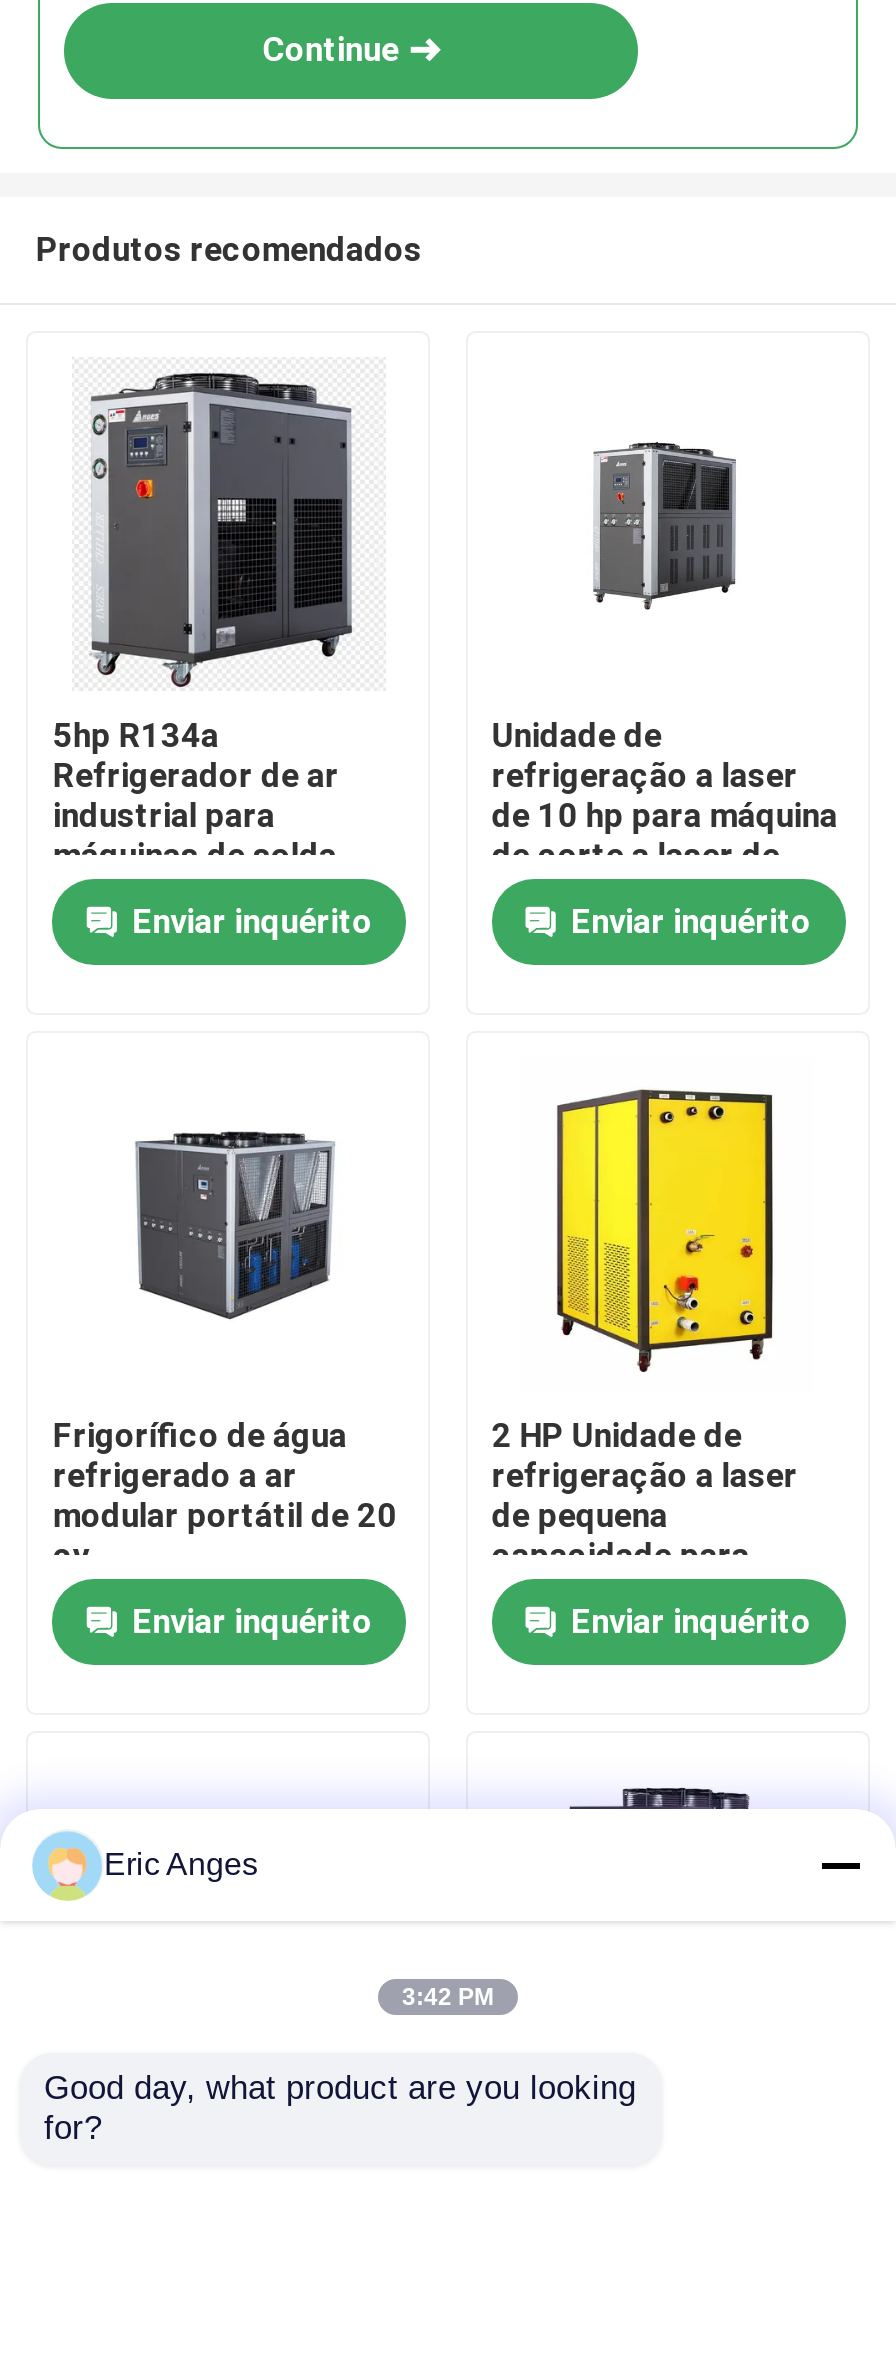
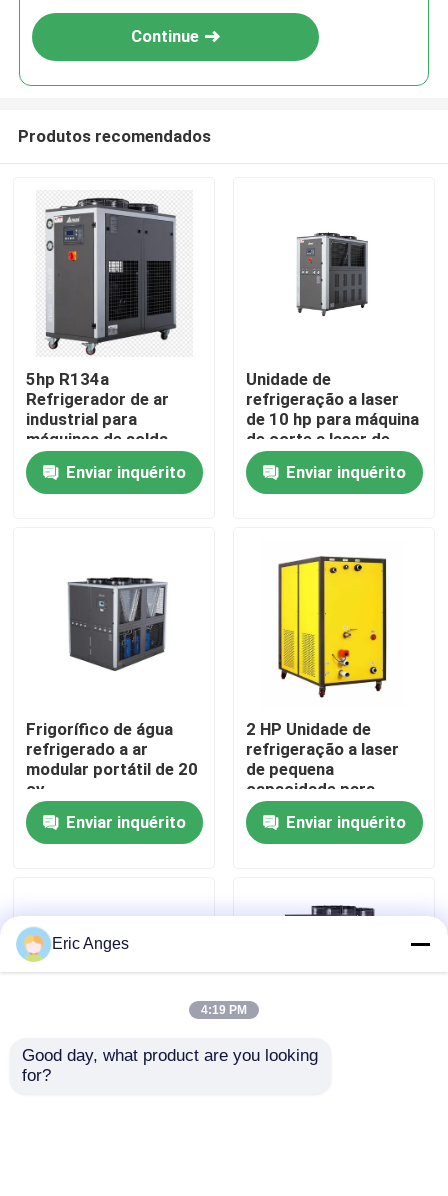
[402,1983,494,2011] 3:42 PM -> [201,1003,247,1017] 4:19 PM

